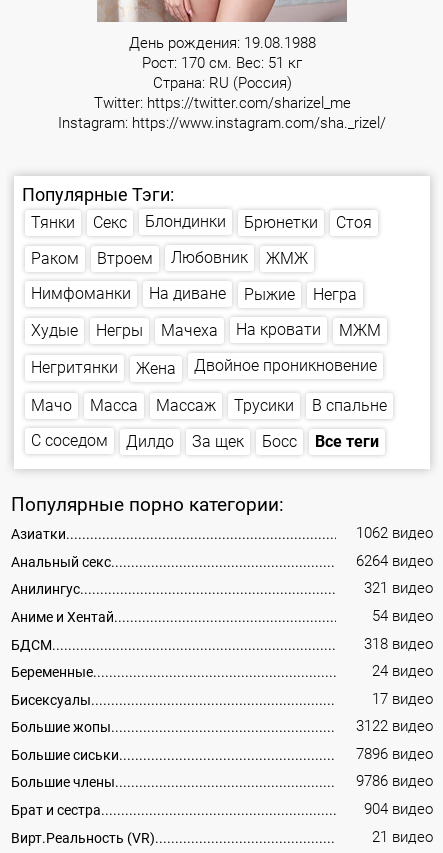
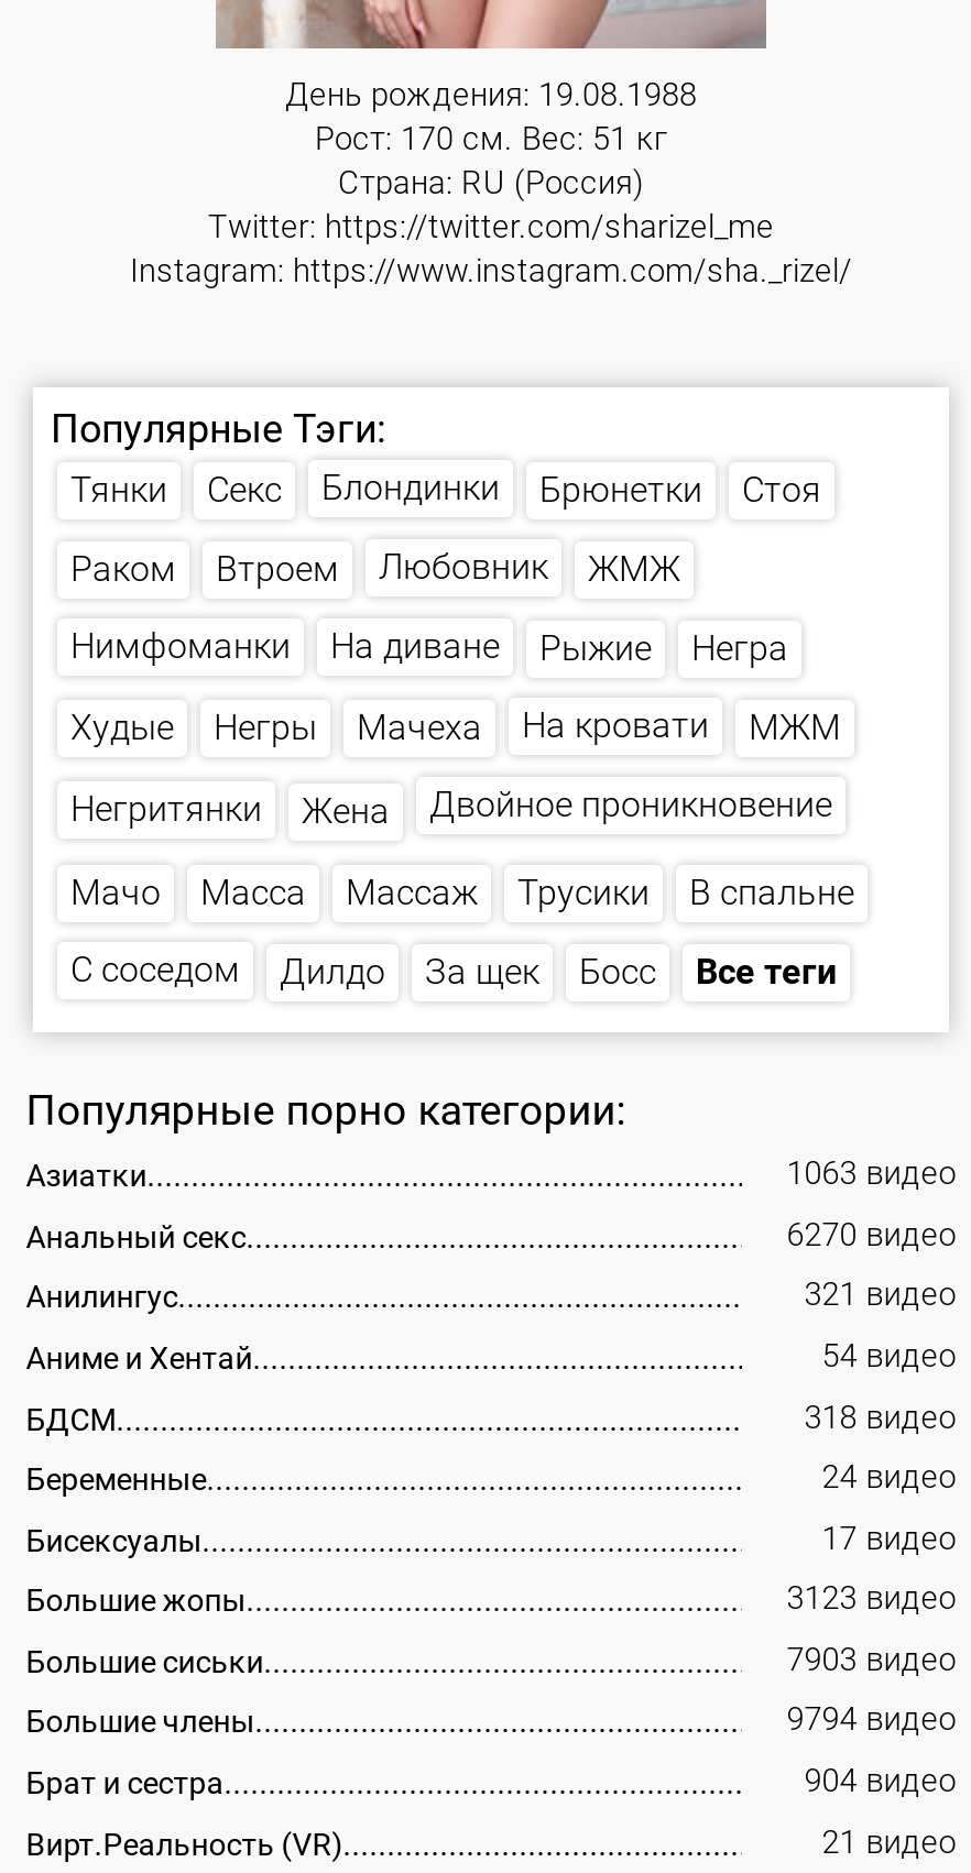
[356,525,433,542] 1062 видео -> [787,1156,956,1193] 1063 видео
[356,553,433,570] 6264 видео -> [787,1216,956,1254] 6270 видео
[356,718,433,735] 3122 видео -> [787,1581,956,1618] 3123 видео
[356,746,433,763] 7896 видео -> [787,1642,956,1679] 7903 видео
[356,773,433,790] 9786 видео -> [787,1702,956,1740] 9794 видео

